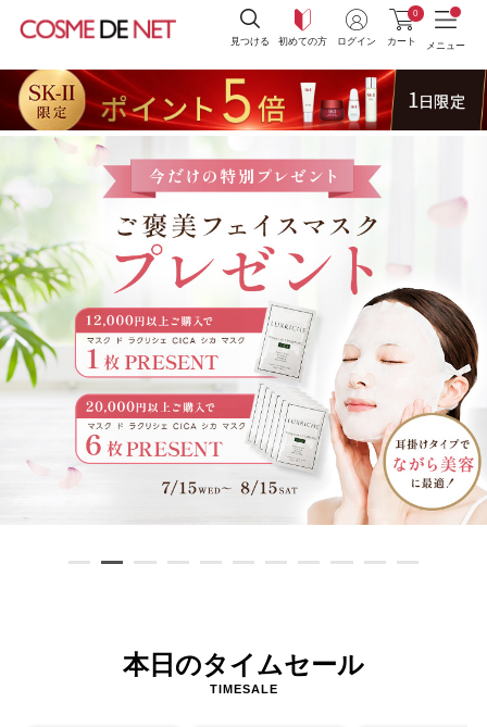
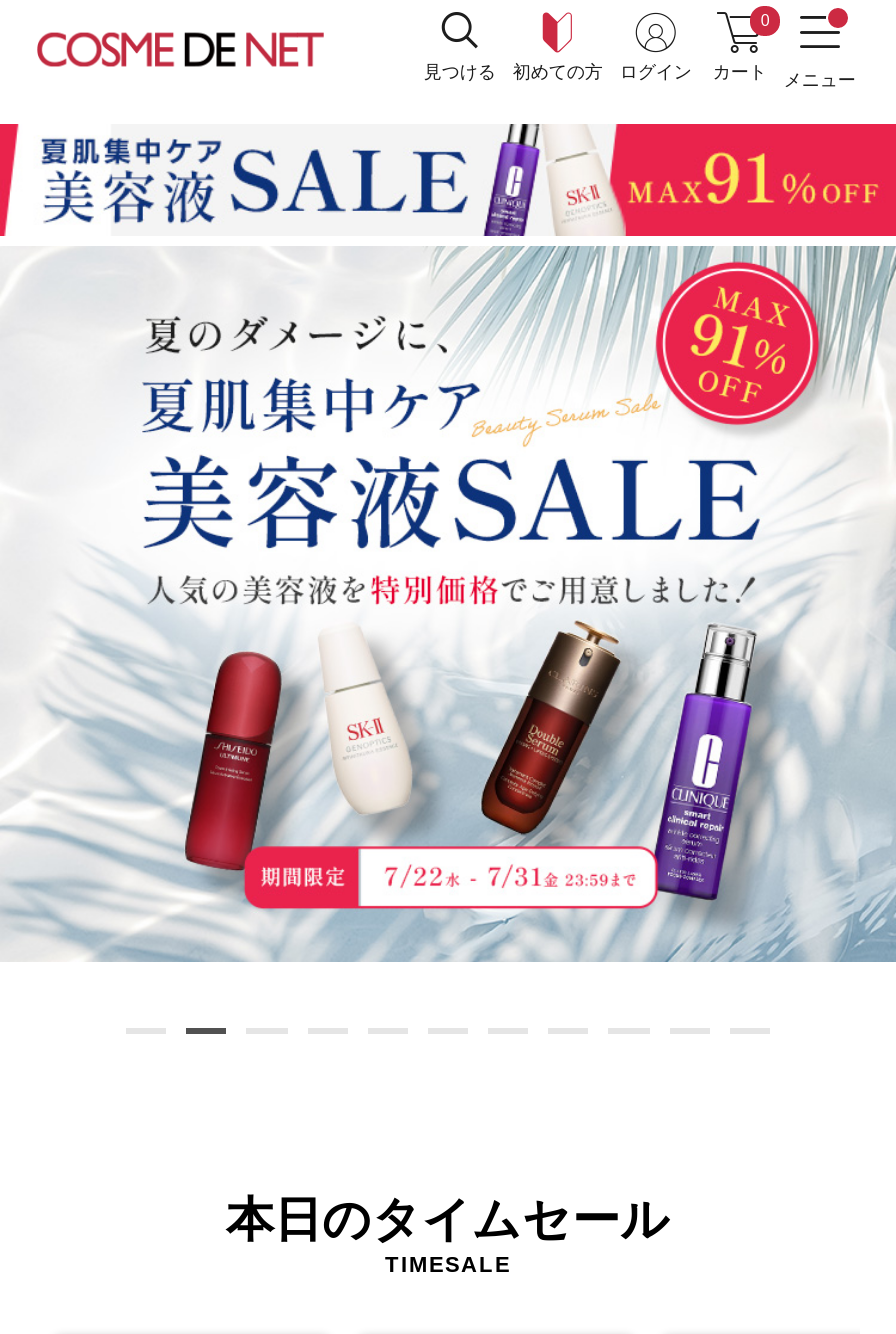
[3,68,484,525] [image] -> [6,122,890,964] [image]

